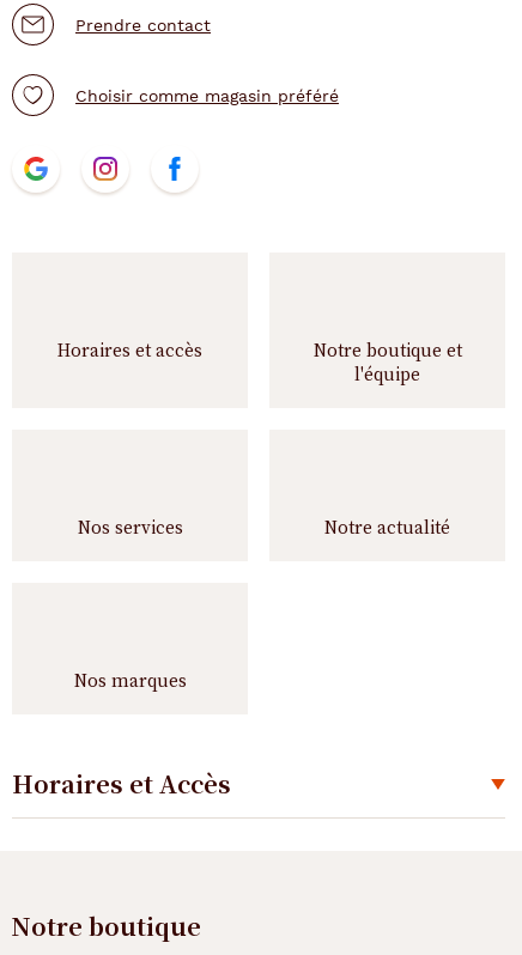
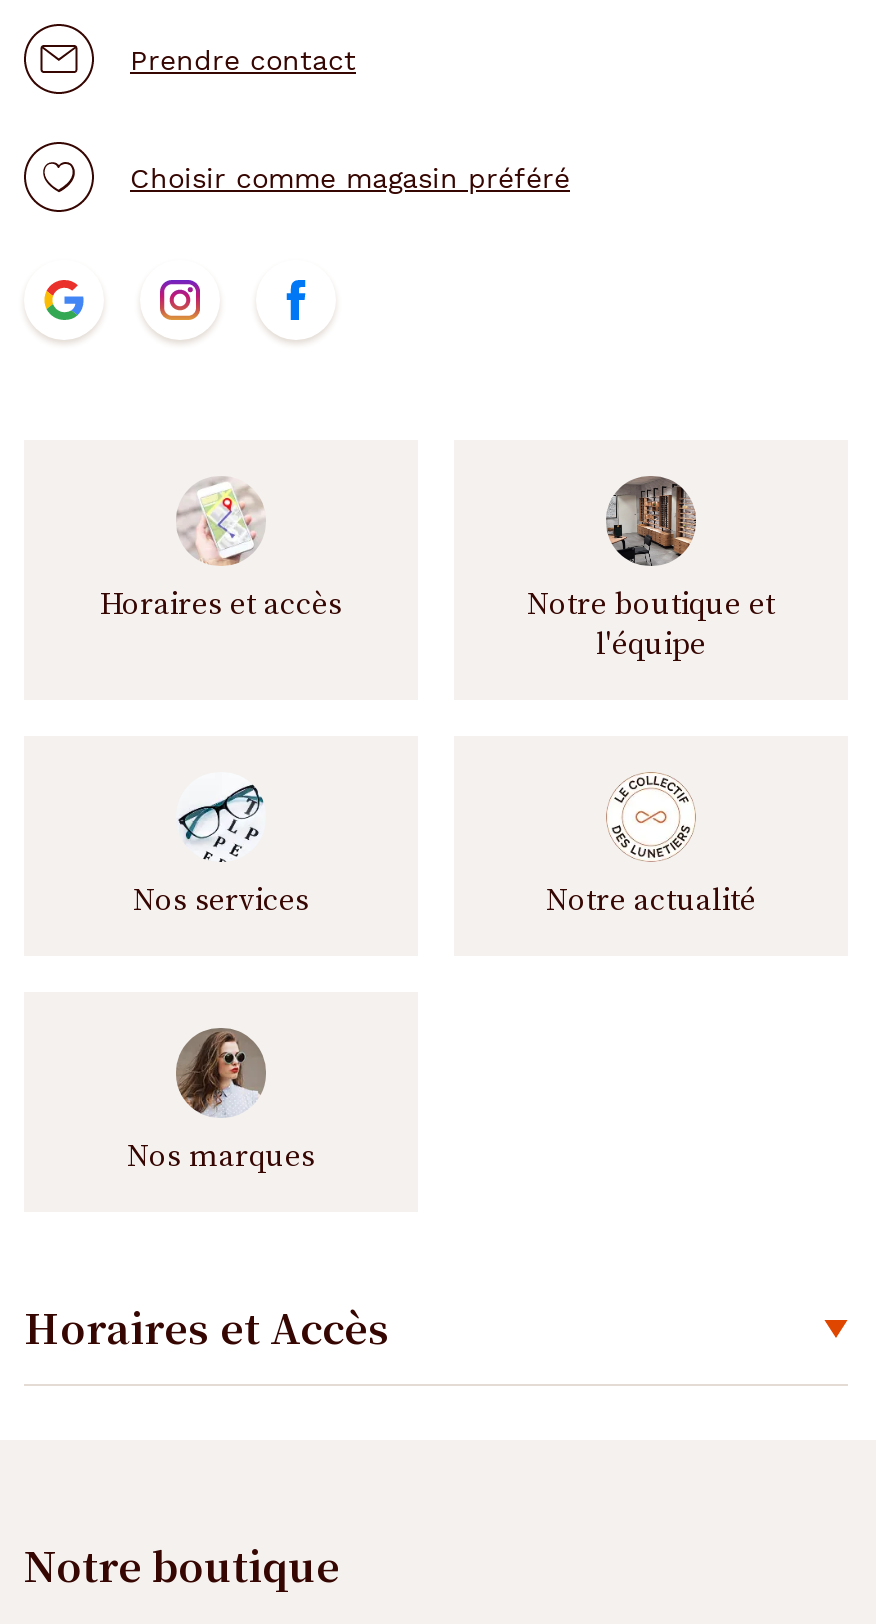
none -> [174,476,266,568] [image]
none -> [604,474,698,568] [image]
none -> [176,782,266,864] [image]
none -> [606,772,694,862] [image]
none -> [174,1026,268,1118] [image]

